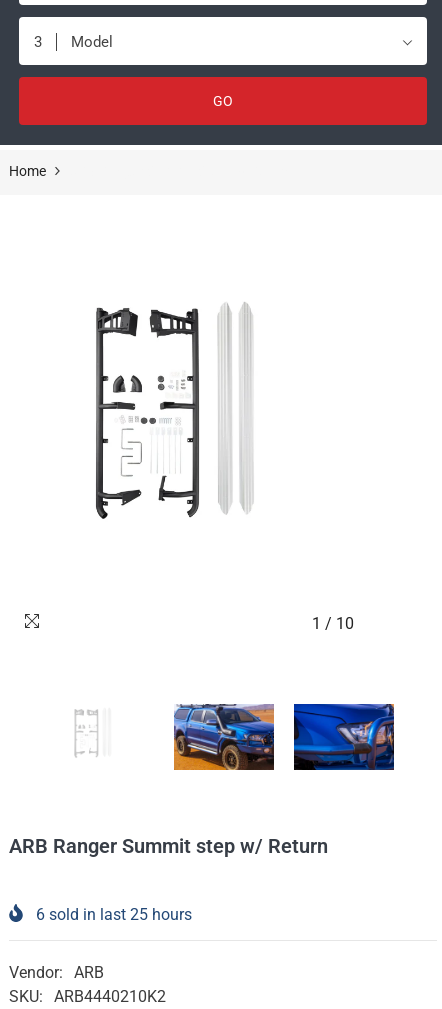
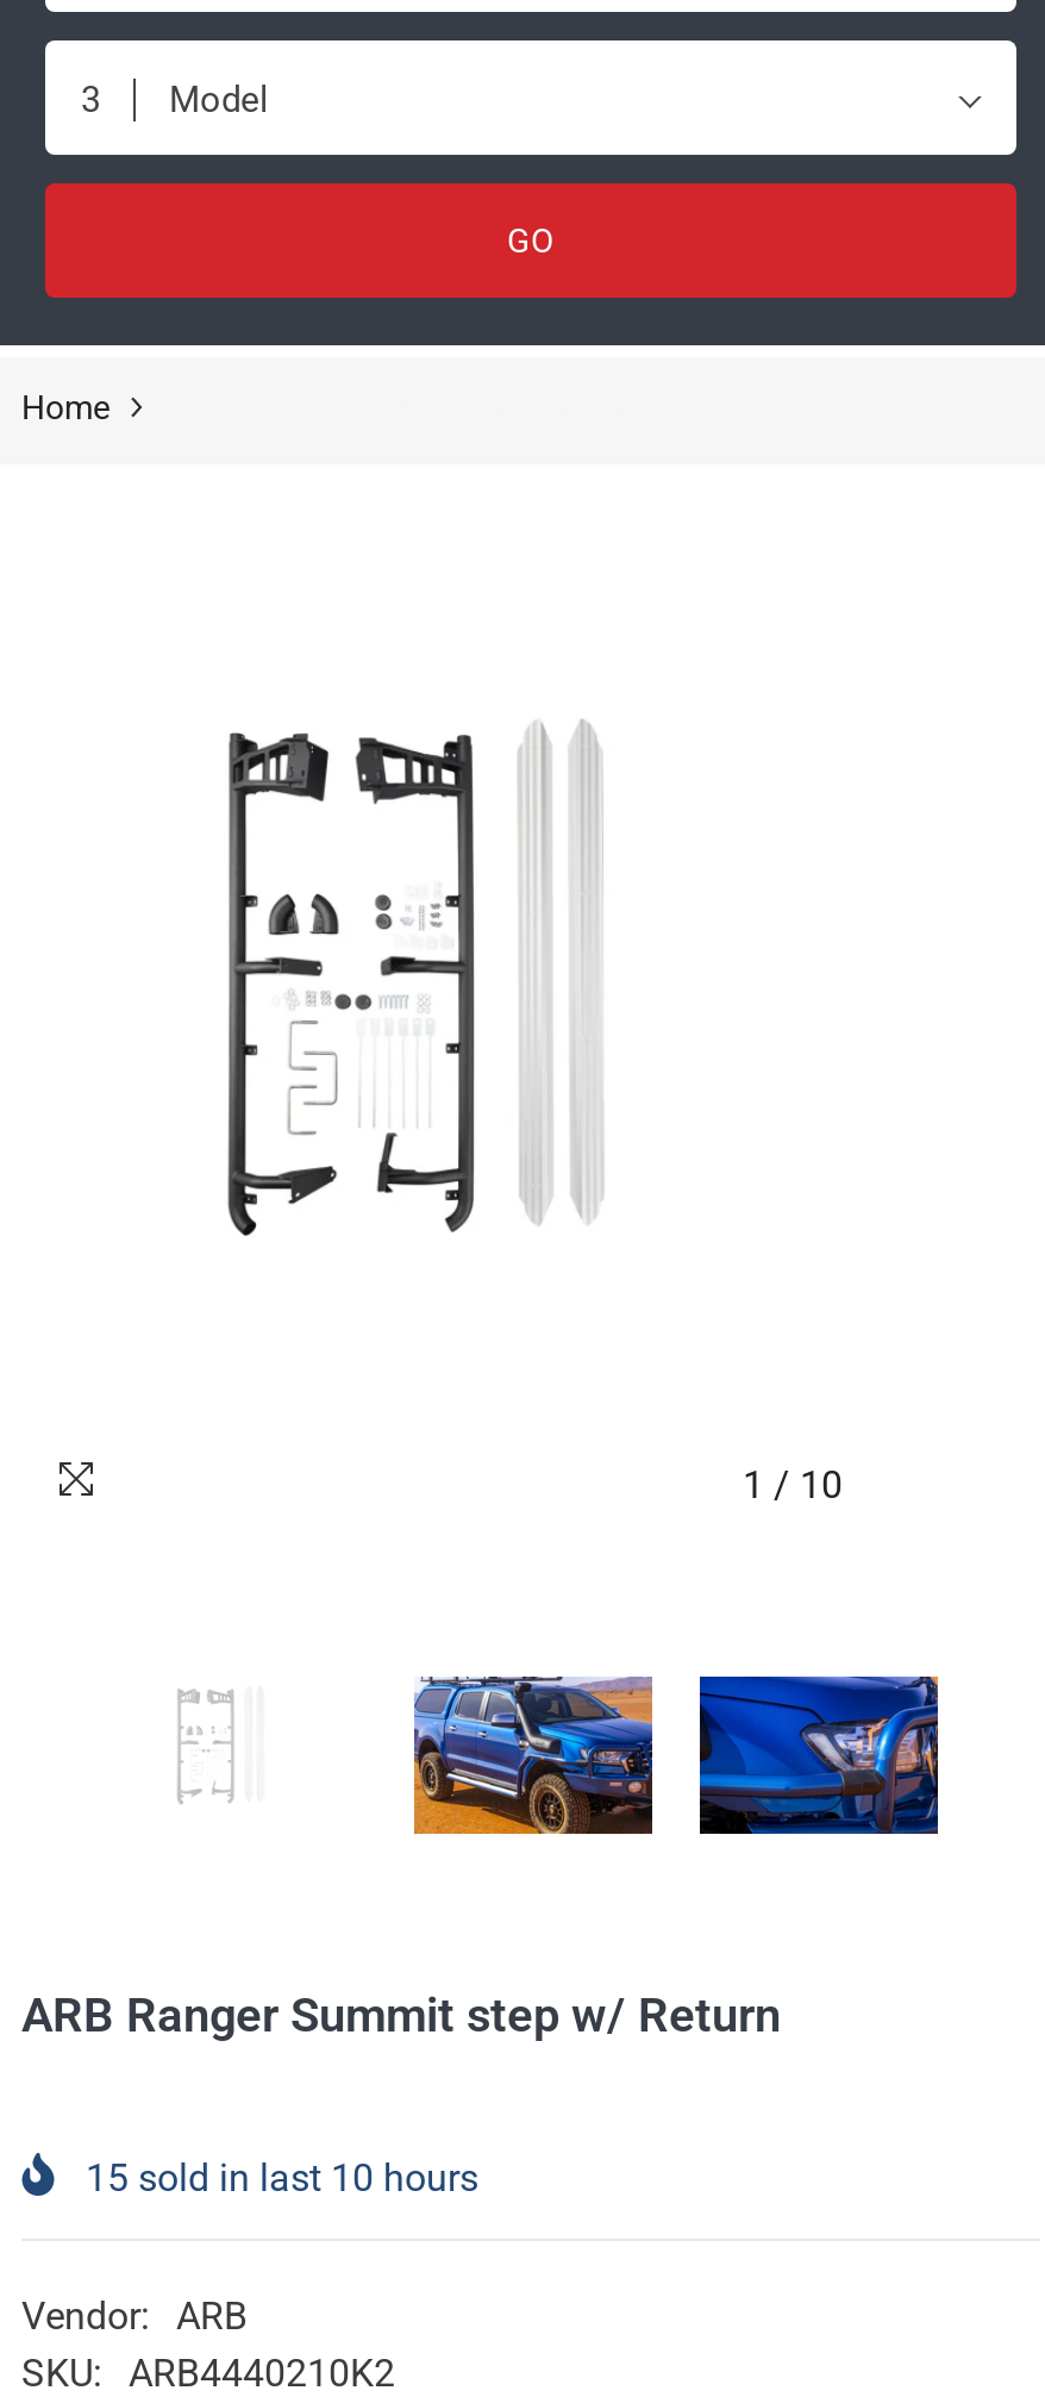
[36,905,192,924] 6 sold in last 25 hours -> [86,2155,478,2200] 15 sold in last 10 hours

